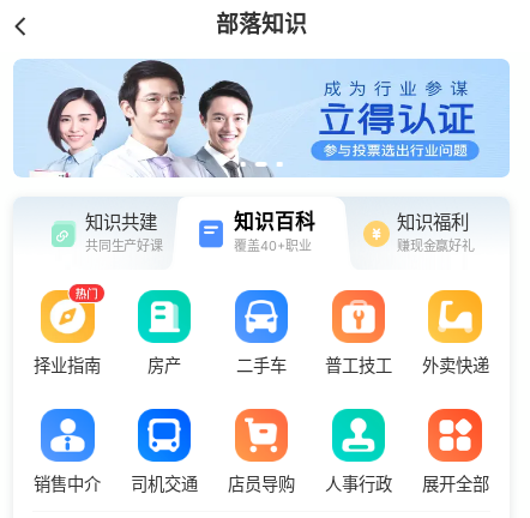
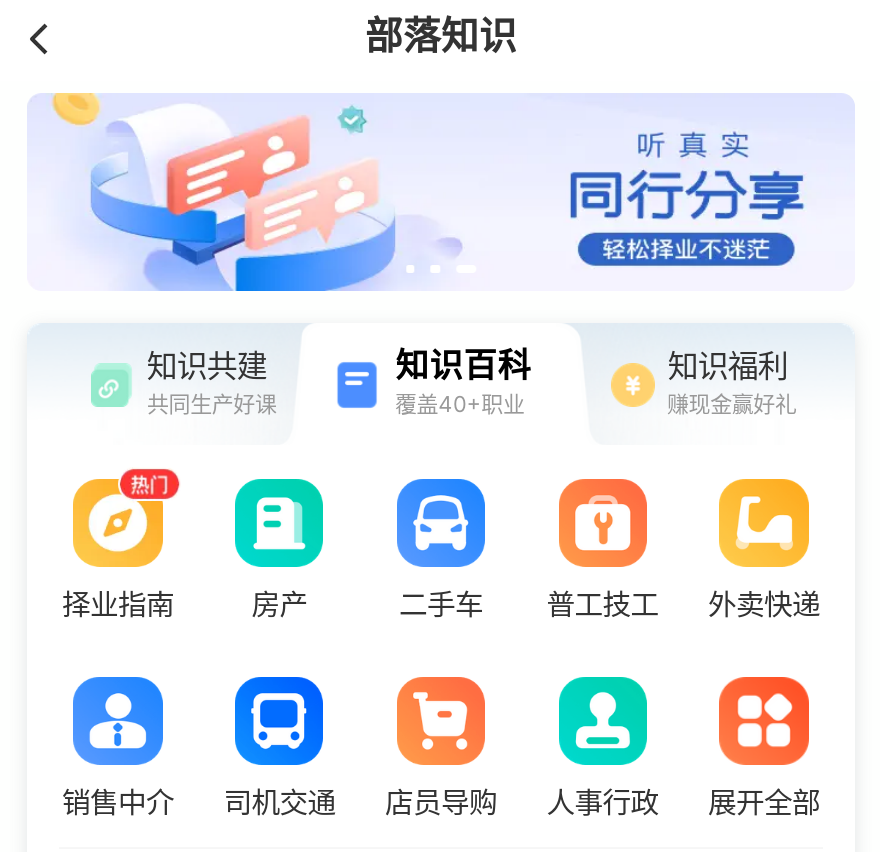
[13,59,510,179] [image] -> [29,91,853,293] [image]

